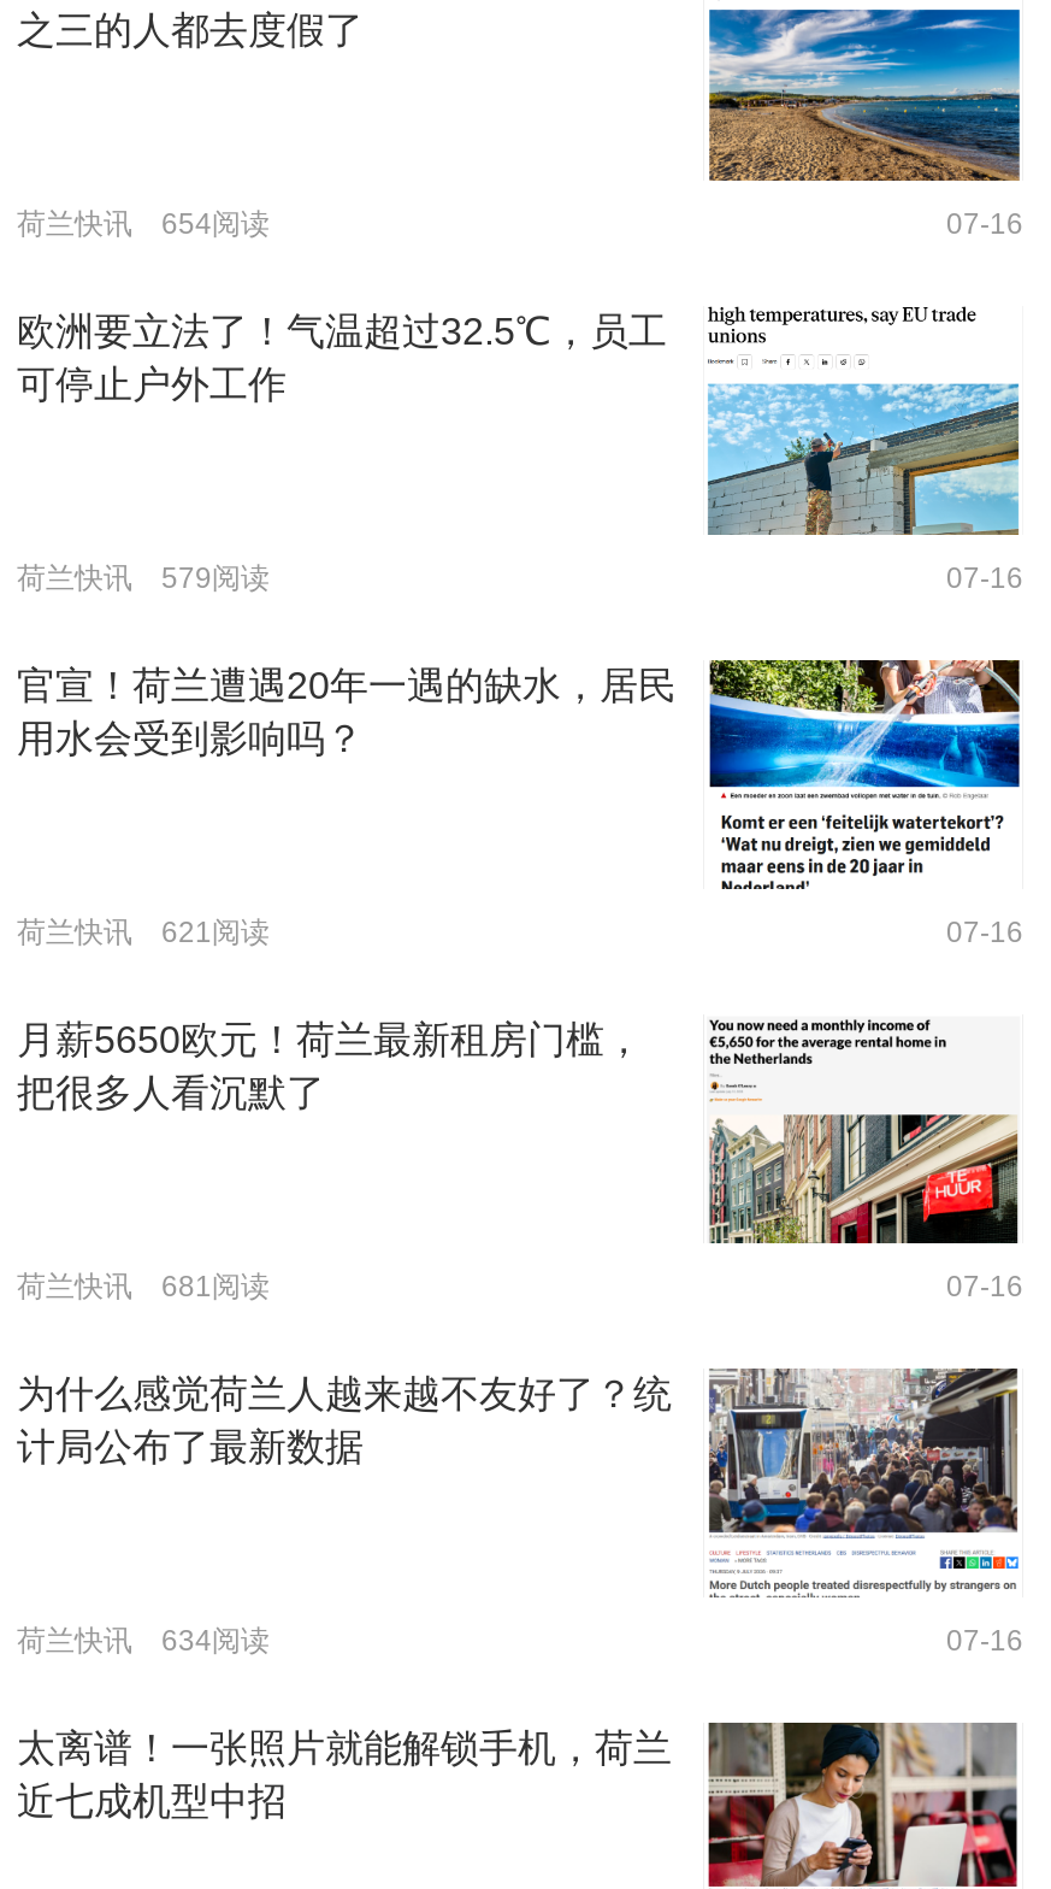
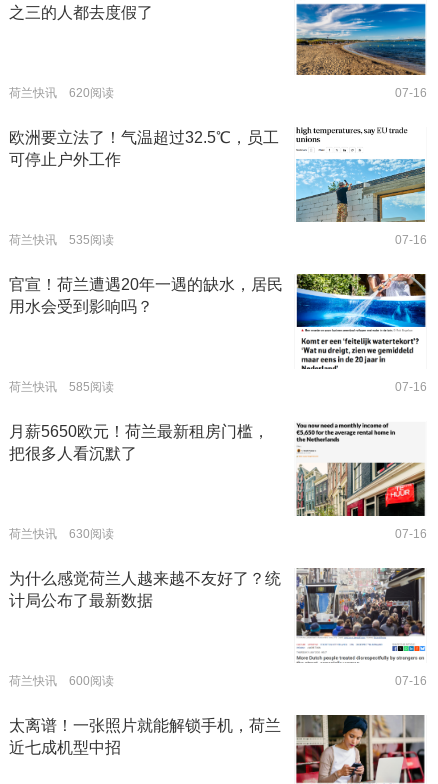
[17,206,270,240] 荷兰快讯 654阅读 -> [9,86,114,100] 荷兰快讯 620阅读
[17,561,270,595] 荷兰快讯 579阅读 -> [9,233,114,247] 荷兰快讯 535阅读
[17,916,270,950] 荷兰快讯 621阅读 -> [9,380,114,394] 荷兰快讯 585阅读
[17,1270,270,1304] 荷兰快讯 681阅读 -> [9,527,114,541] 荷兰快讯 630阅读
[17,1625,270,1659] 荷兰快讯 634阅读 -> [9,674,114,688] 荷兰快讯 600阅读

